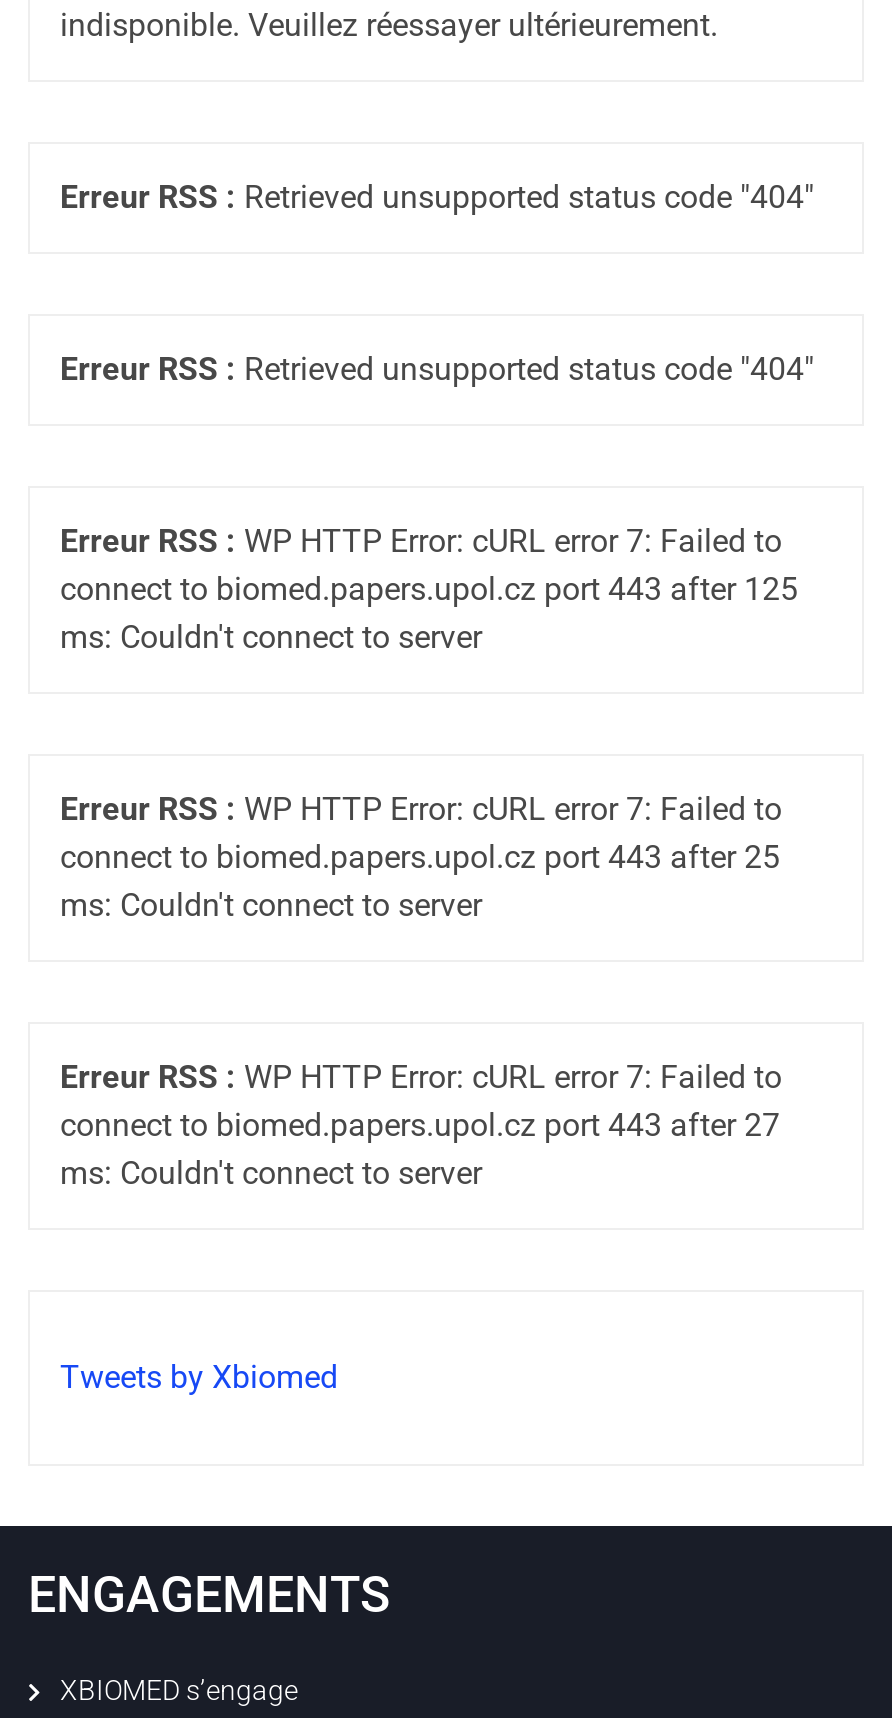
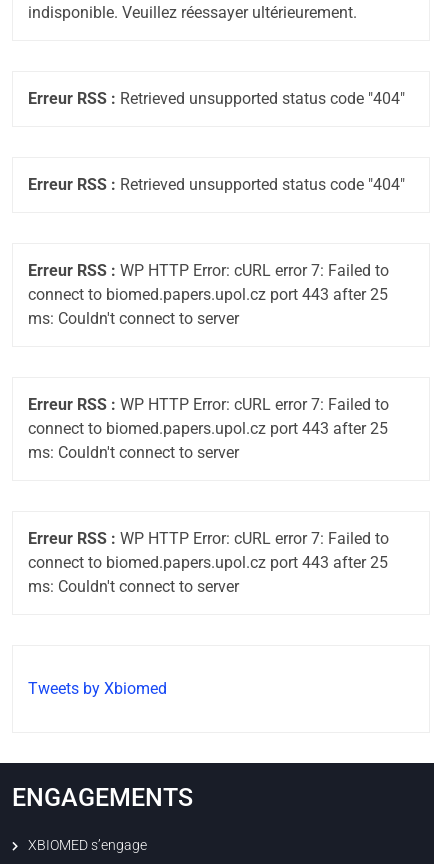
[60,570,798,608] connect to biomed.papers.upol.cz port 443 after 125 -> [28,285,388,304] connect to biomed.papers.upol.cz port 443 after 25
[60,1106,780,1144] connect to biomed.papers.upol.cz port 443 after 27 -> [28,553,388,572] connect to biomed.papers.upol.cz port 443 after 25

